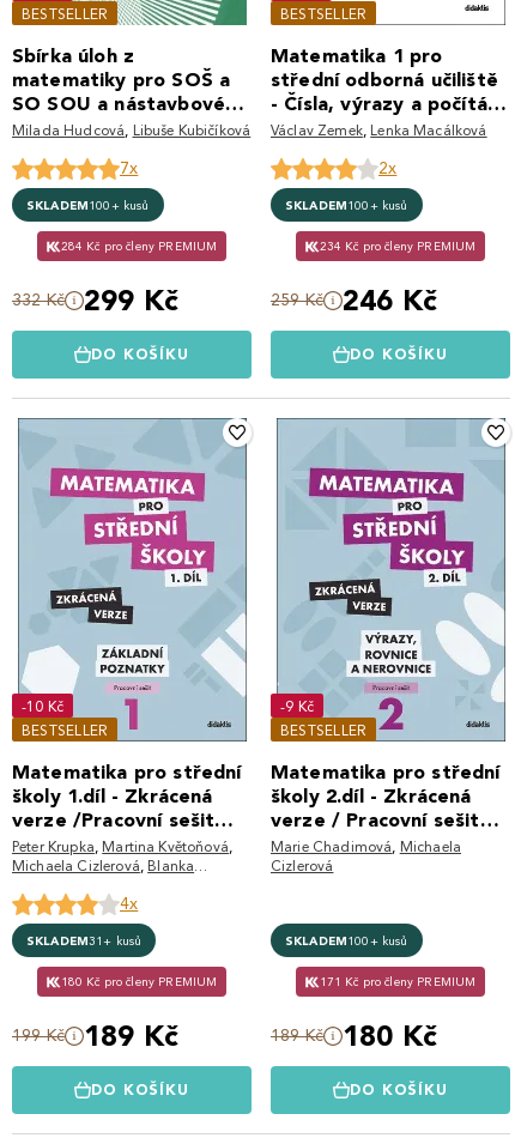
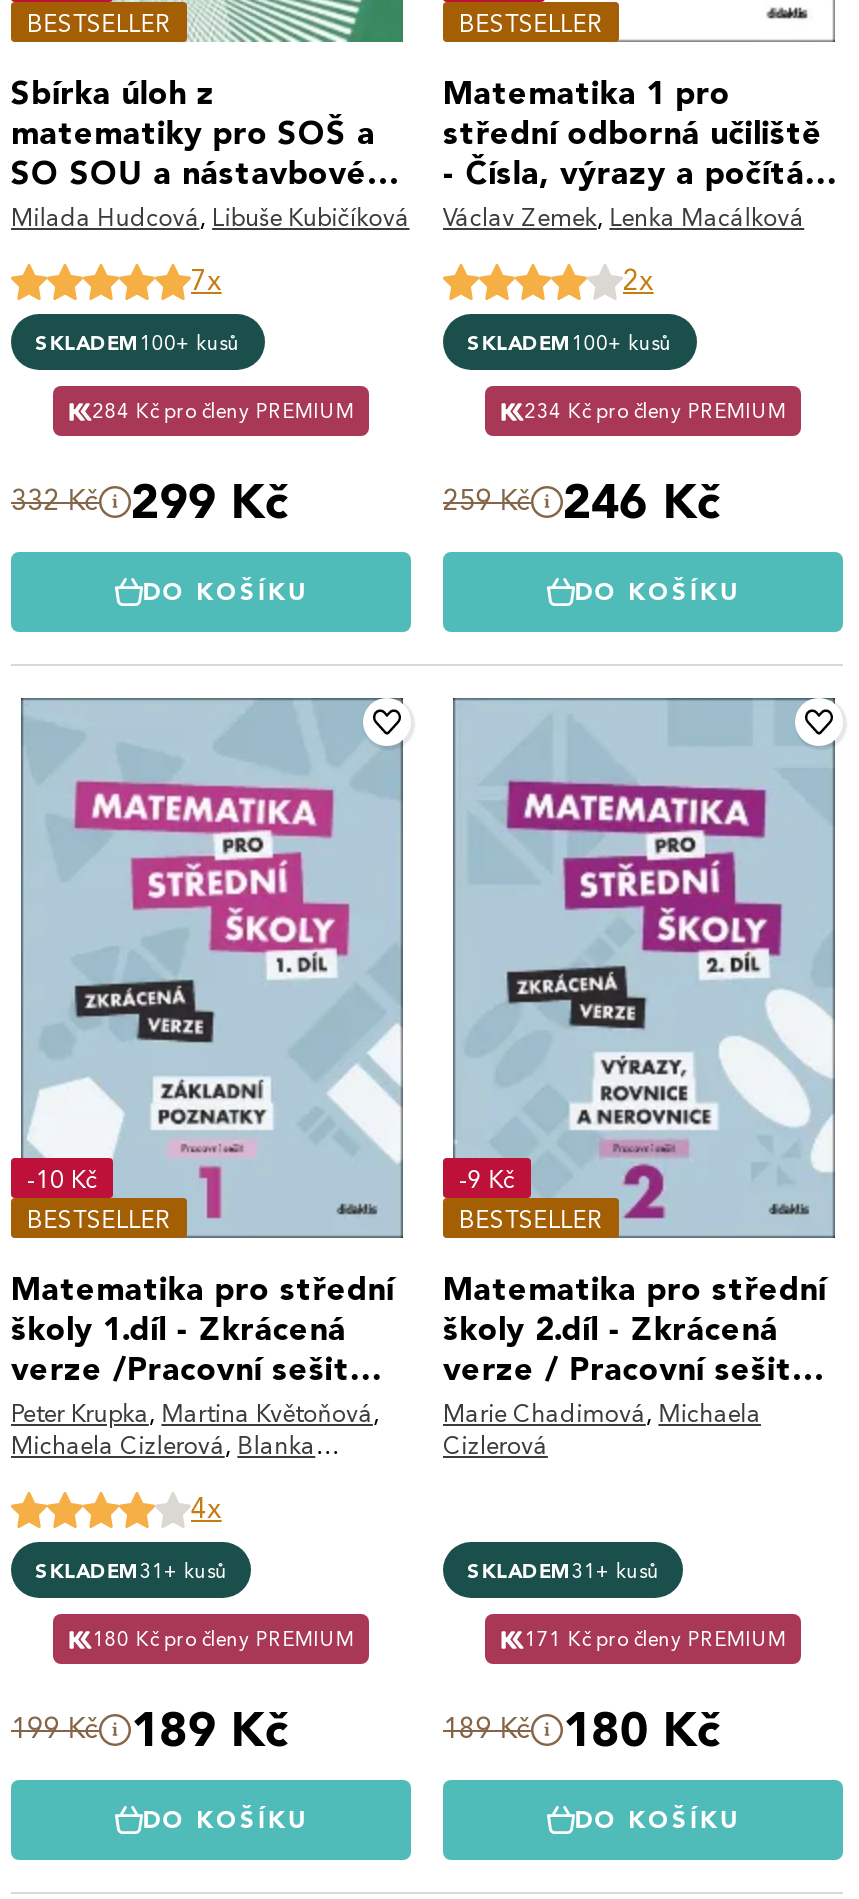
[285,933,408,948] SKLADEM 100+ kusů -> [467,1557,660,1583] SKLADEM 31+ kusů

